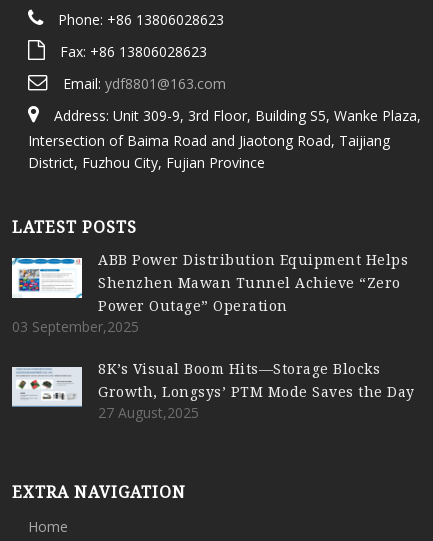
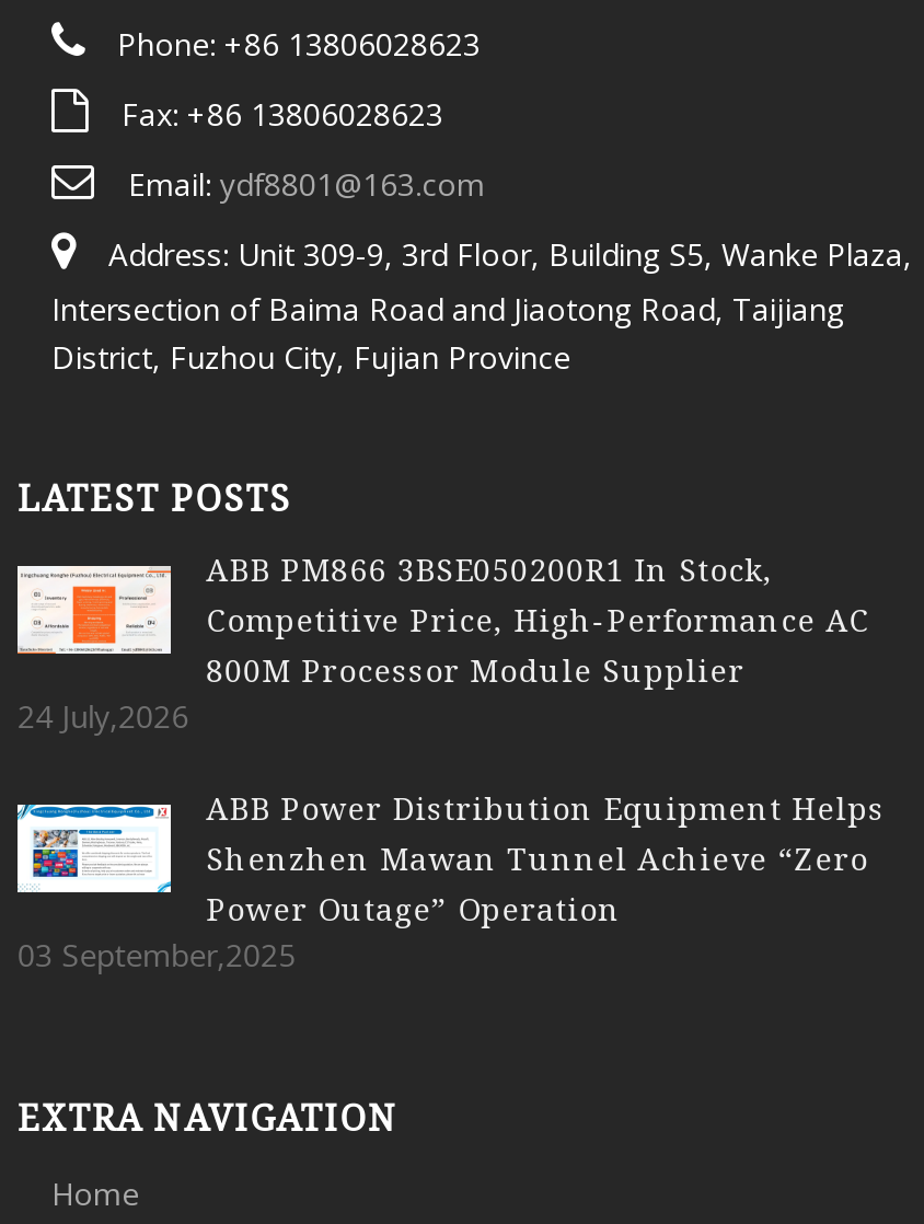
none -> [18,549,869,738] [image] | ABB PM866 3BSE050200R1 In Stock, | Competitive Price, High-Performance AC | 800M Processor Module Supplier | 24 July,2026
moved [12,250,408,336] -> [18,788,885,976]: [image] | ABB Power Distribution Equipment Helps | Shenzhen Mawan Tunnel Achieve “Zero | Power Outage” Operation | 03 September,2025
[11,359,415,422] [image] | 8K’s Visual Boom Hits—Storage Blocks | Growth, Longsys’ PTM Mode Saves the Day | 27 August,2025 -> none

